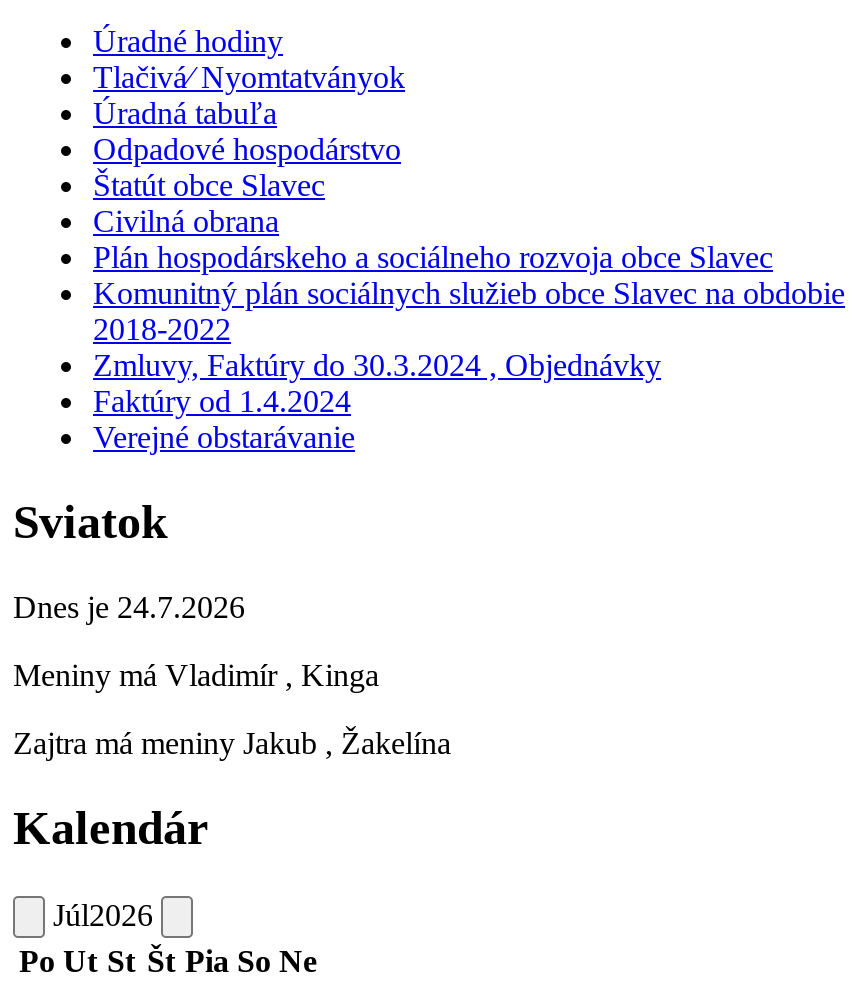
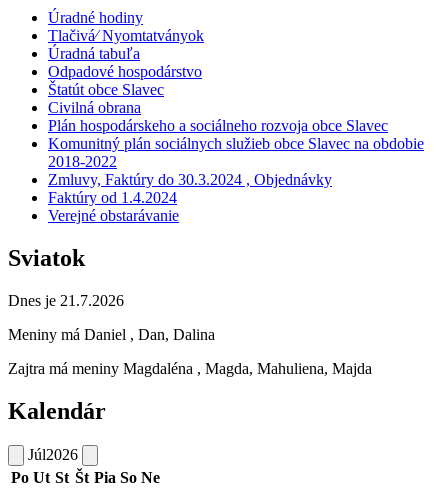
[13,590,245,624] Dnes je 24.7.2026 -> [8,292,124,309] Dnes je 21.7.2026
[13,658,379,692] Meniny má Vladimír , Kinga -> [8,326,215,343] Meniny má Daniel , Dan, Dalina
[13,726,451,760] Zajtra má meniny Jakub , Žakelína -> [8,360,372,377] Zajtra má meniny Magdaléna , Magda, Mahuliena, Majda

